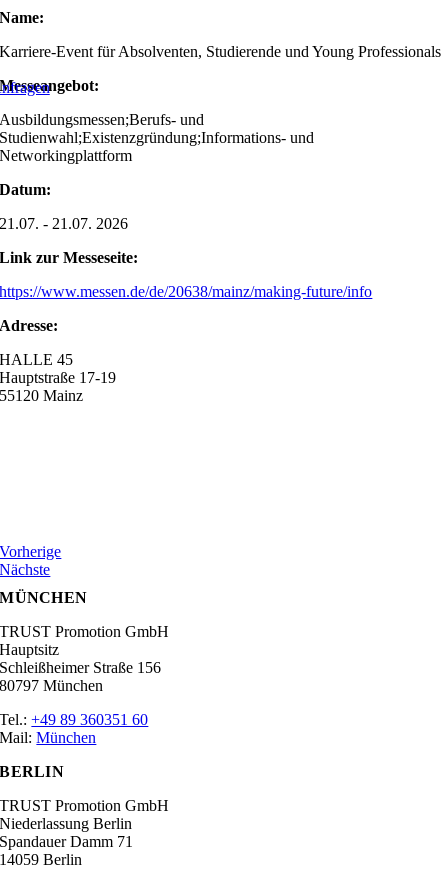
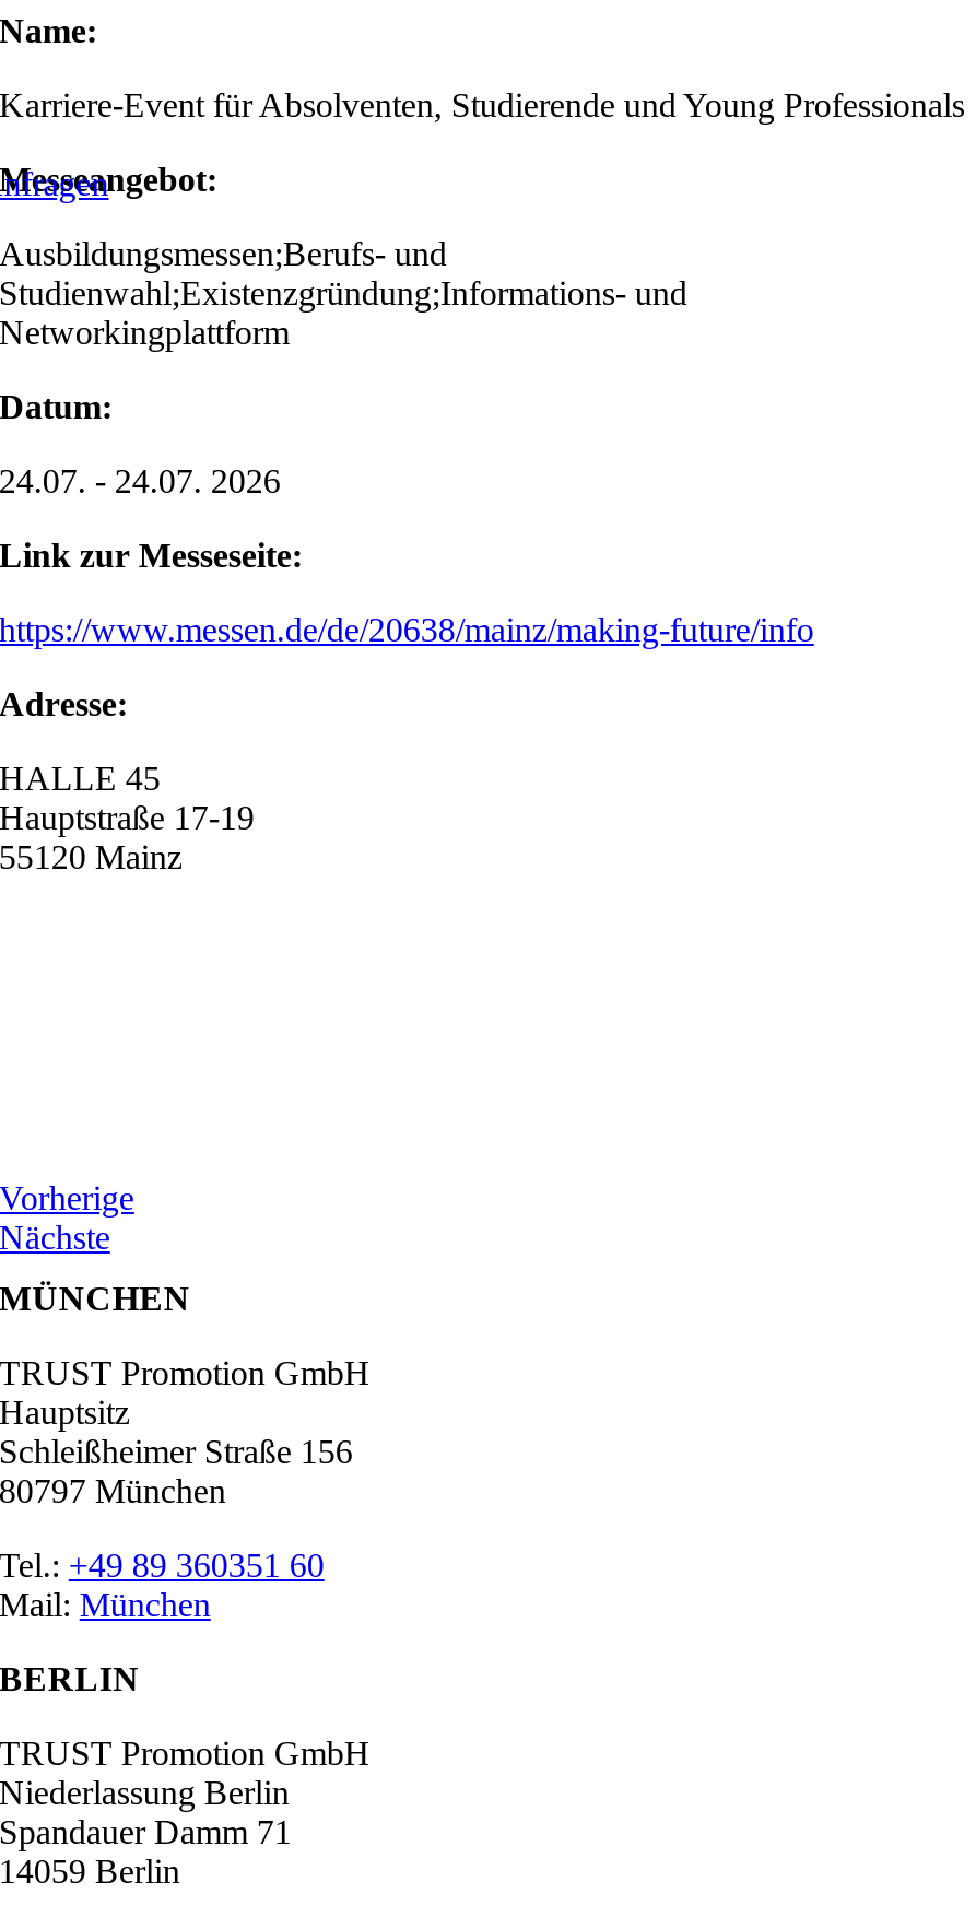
[0,215,128,232] 21.07. - 21.07. 2026 -> [0,462,281,499] 24.07. - 24.07. 2026

